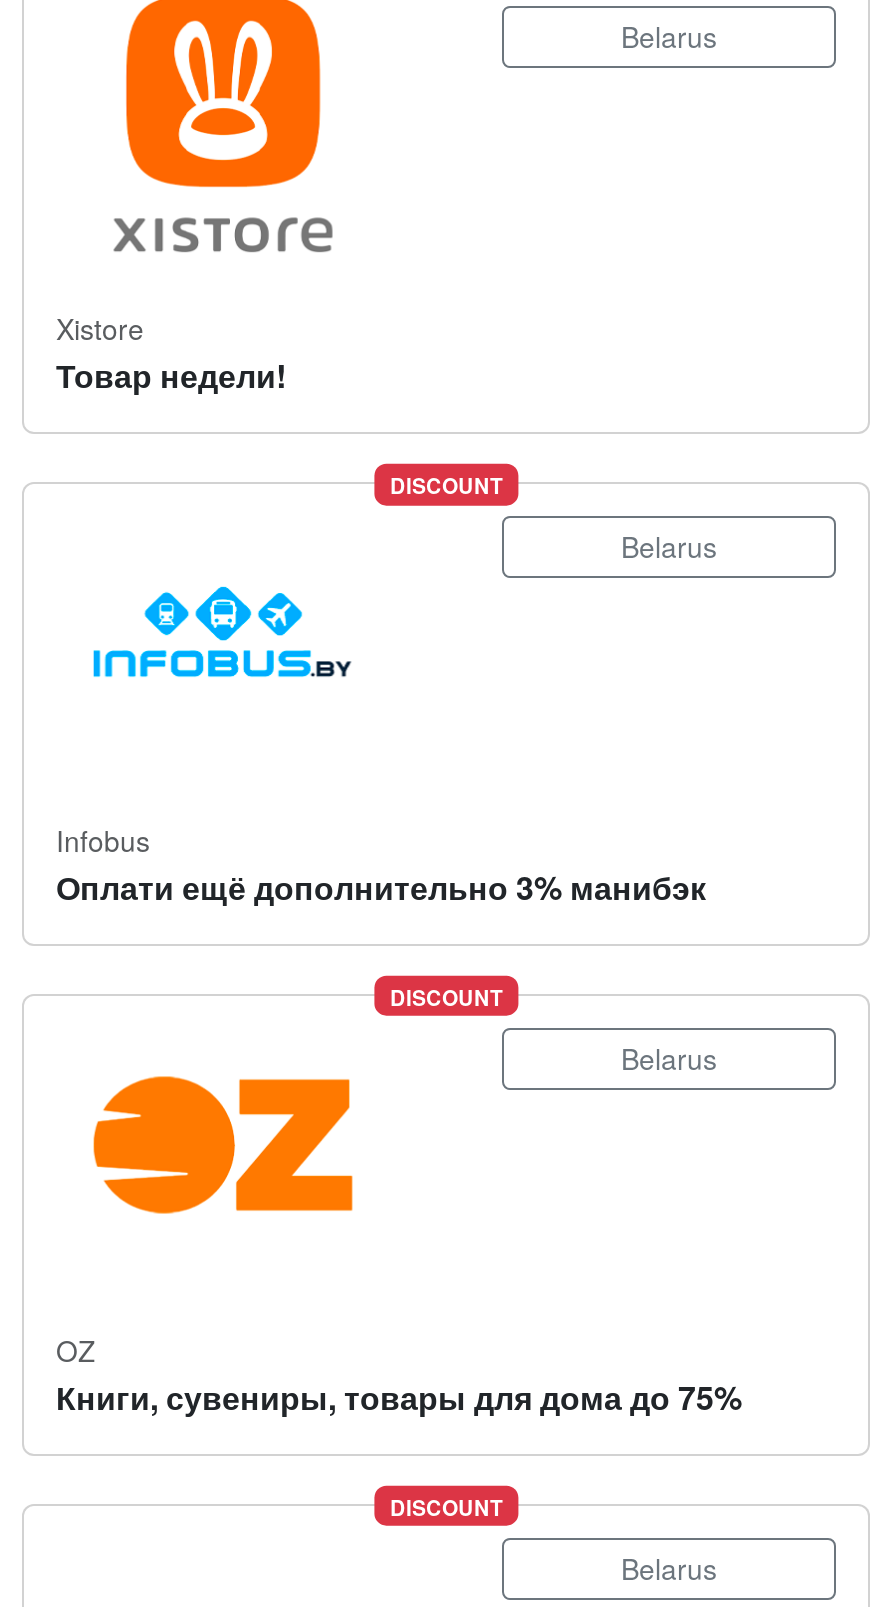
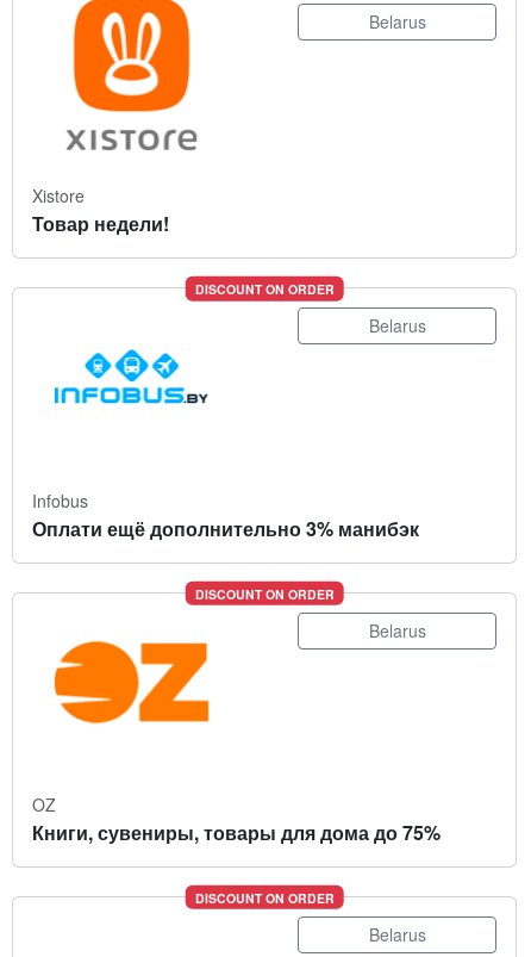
[390,470,502,500] DISCOUNT -> [195,280,334,298] DISCOUNT ON ORDER
[390,981,502,1011] DISCOUNT -> [195,585,334,602] DISCOUNT ON ORDER
[390,1492,502,1522] DISCOUNT -> [195,889,334,907] DISCOUNT ON ORDER

